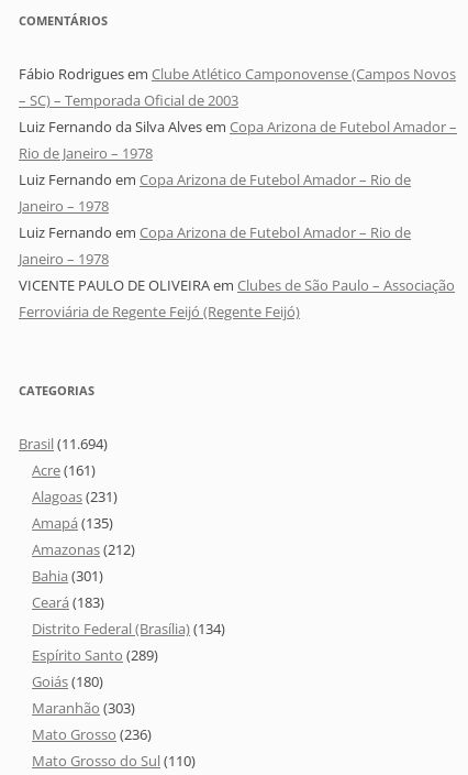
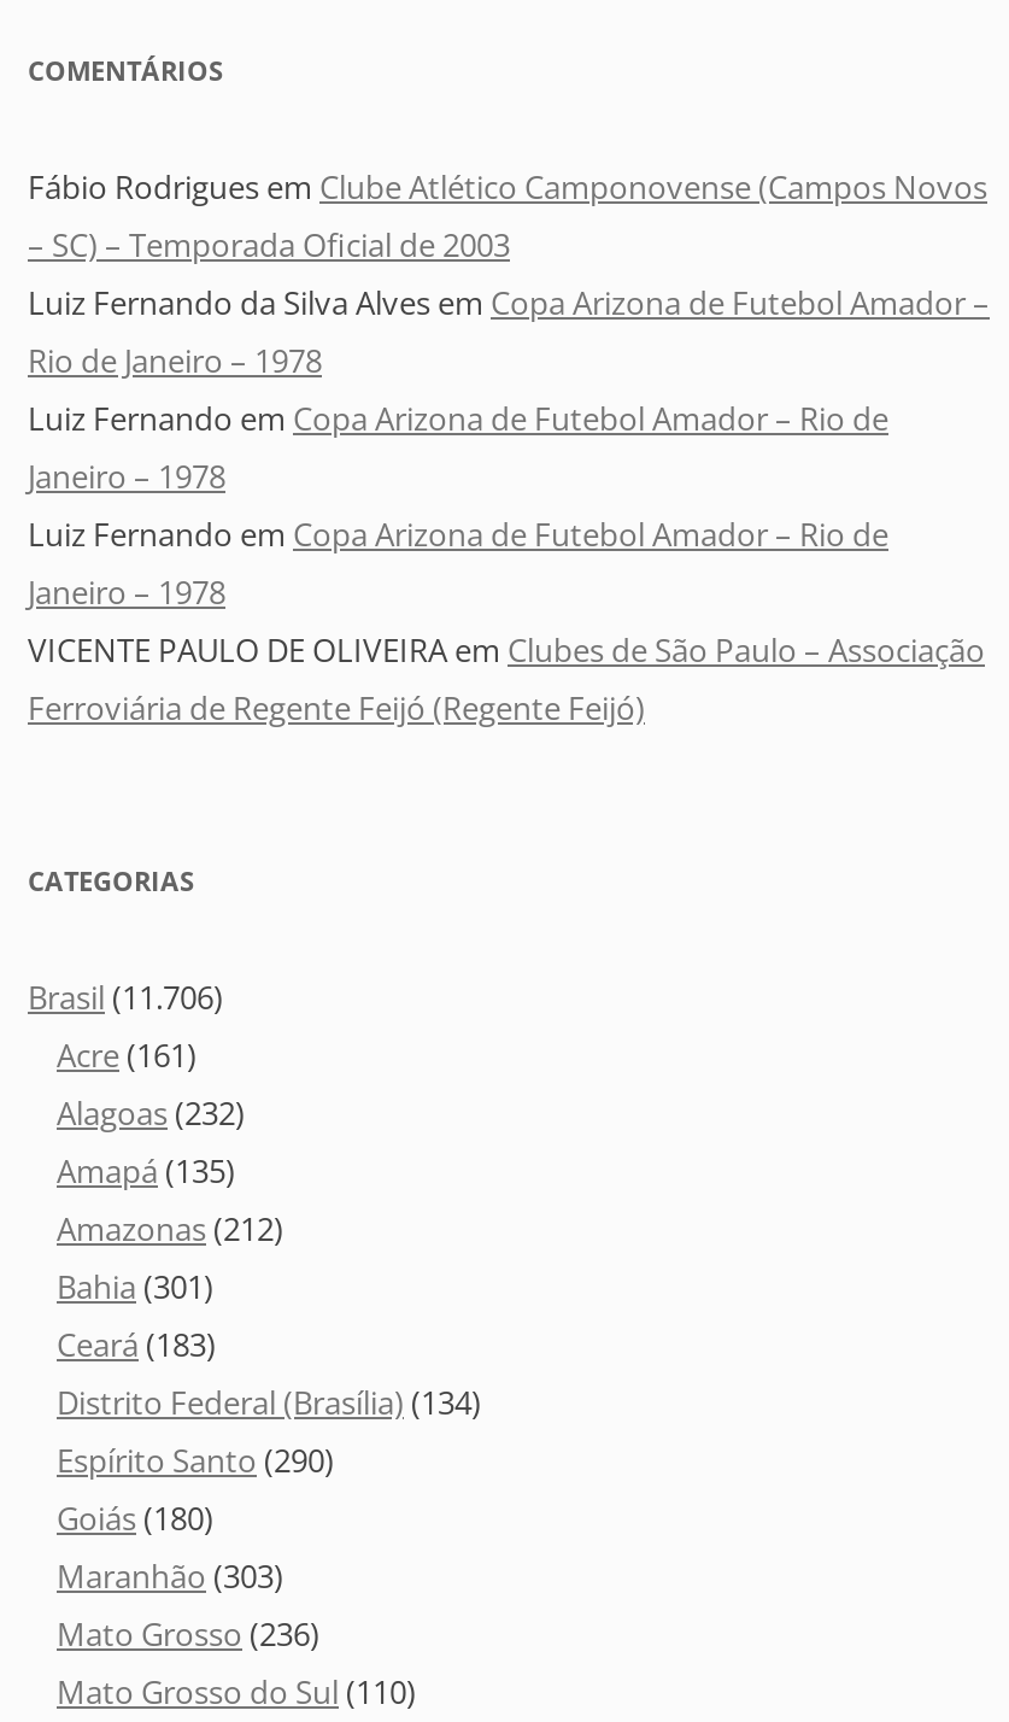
[19,434,108,454] Brasil (11.694) -> [28,975,223,1018] Brasil (11.706)
[32,487,118,507] Alagoas (231) -> [57,1090,245,1134] Alagoas (232)
[32,645,158,665] Espírito Santo (289) -> [57,1438,334,1481] Espírito Santo (290)

